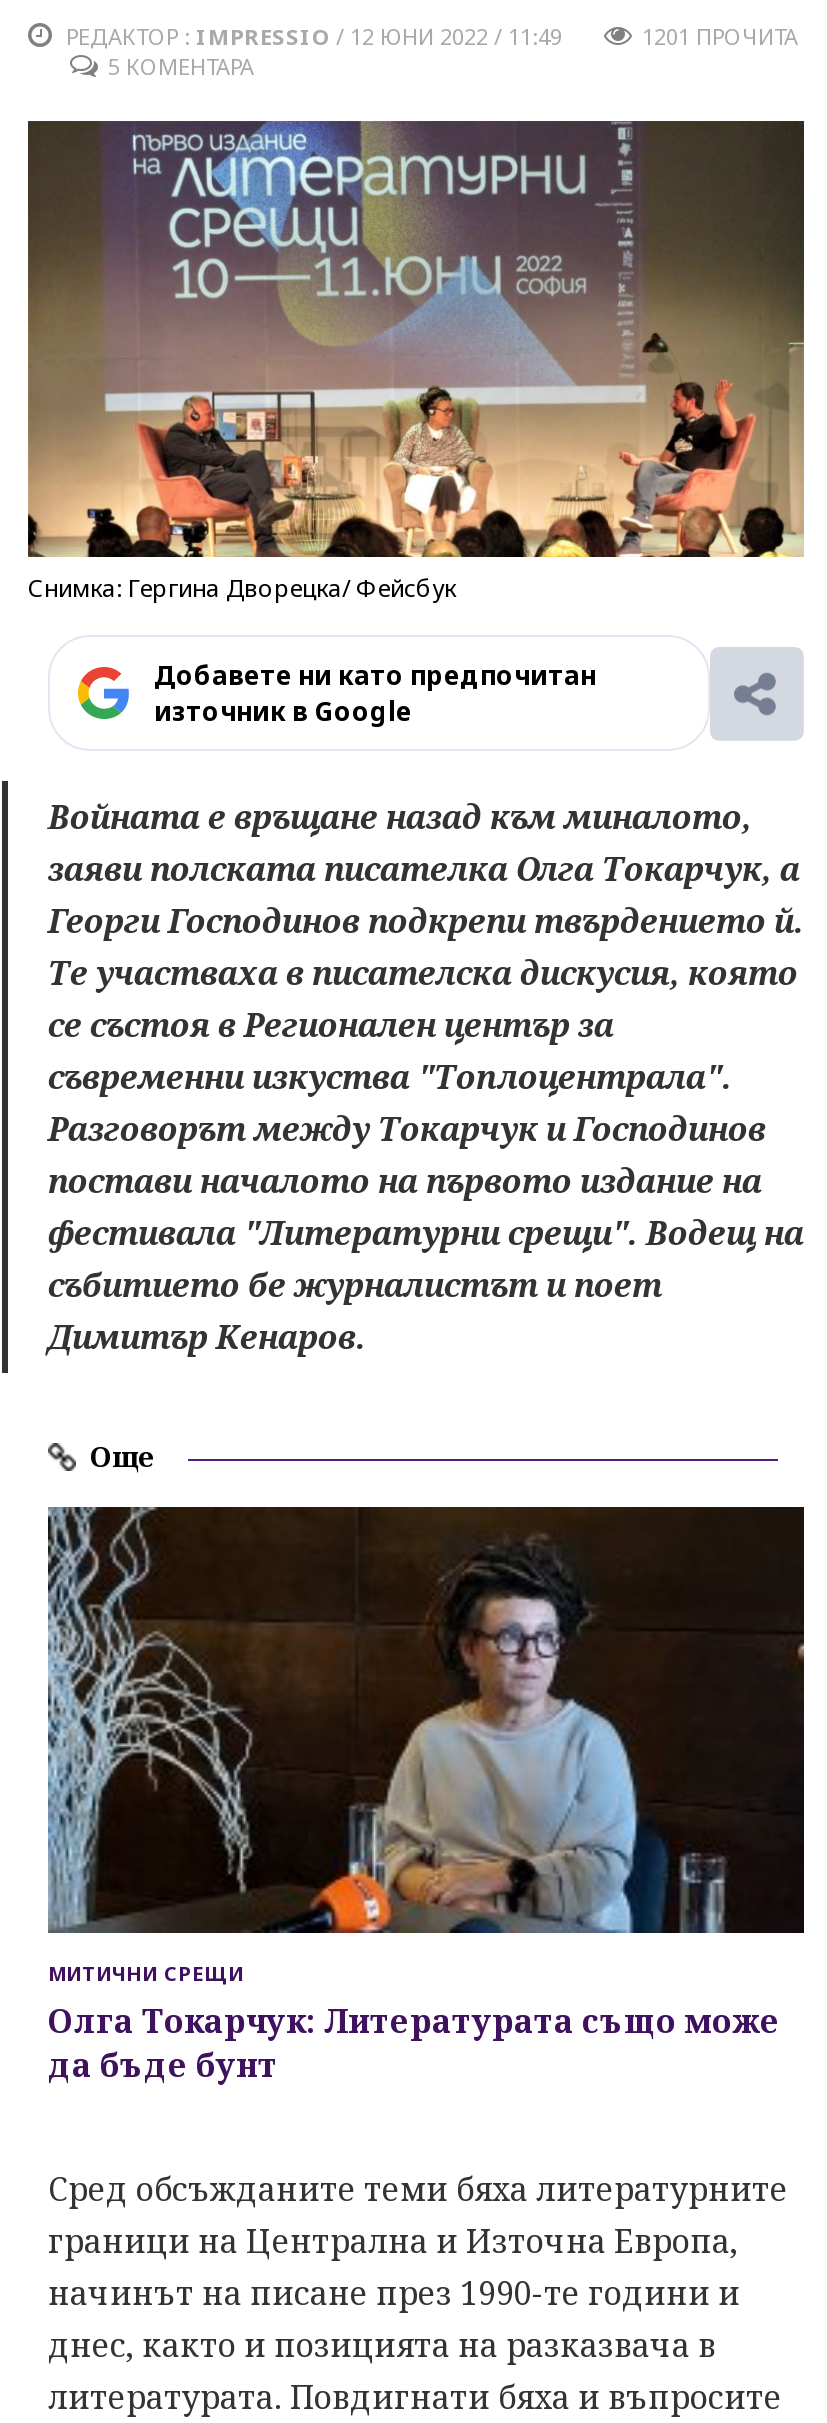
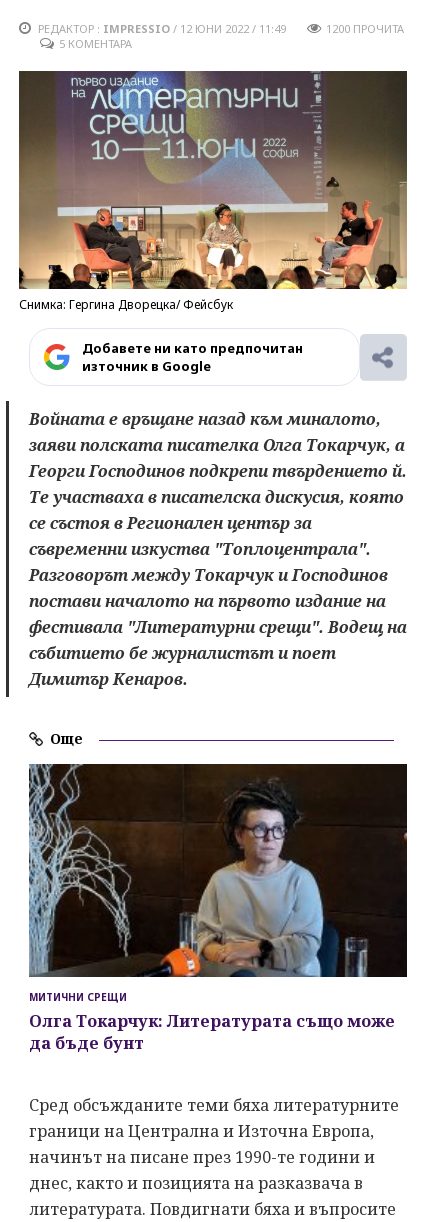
[642,21,798,51] 1201 ПРОЧИТА -> [326,21,404,36] 1200 ПРОЧИТА

